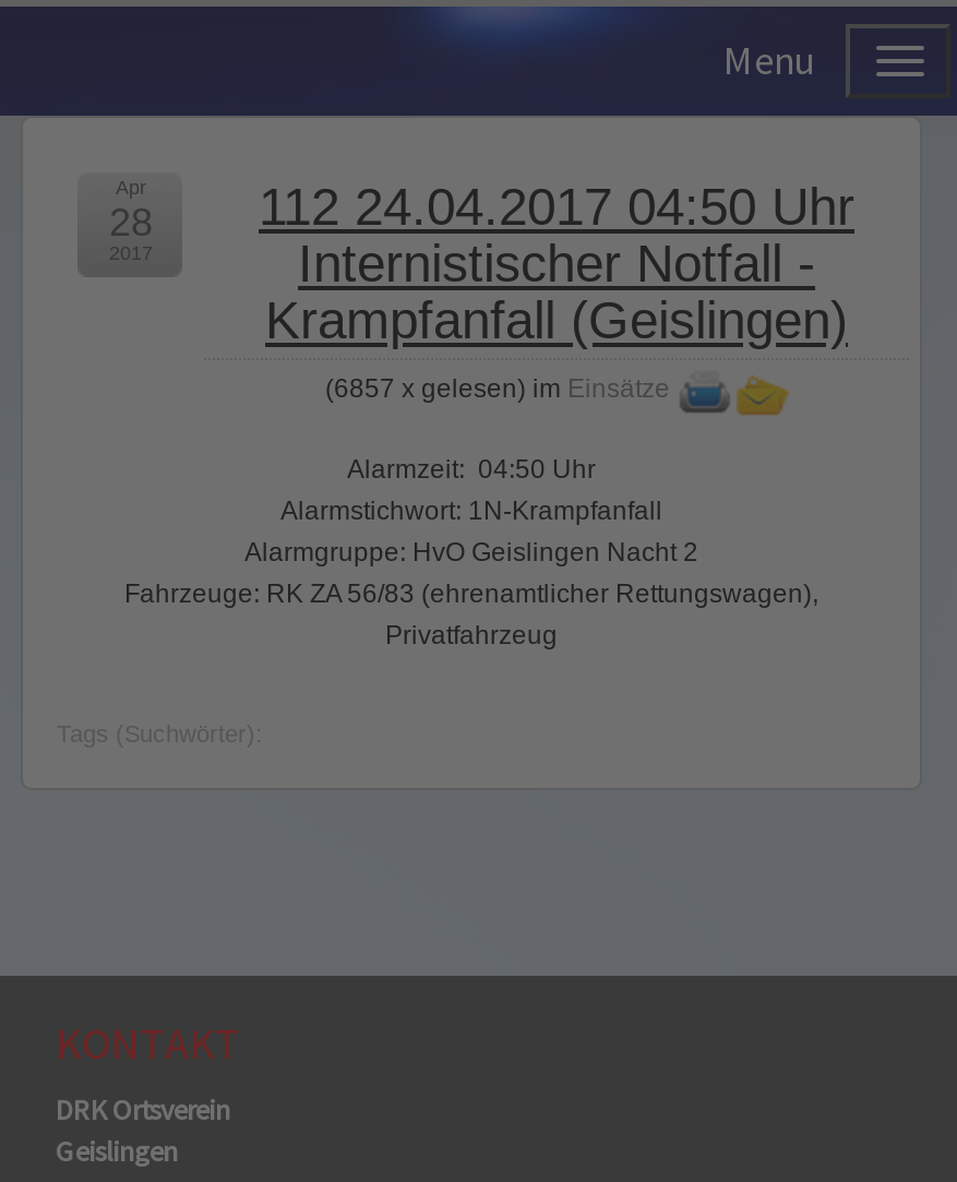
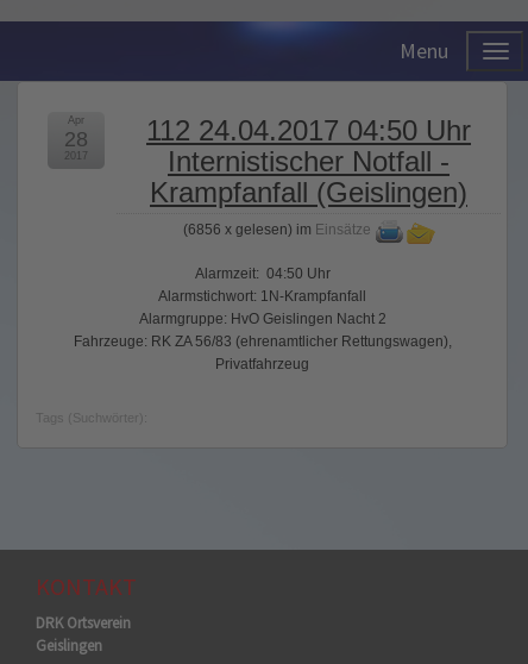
[325,373,670,403] (6857 x gelesen) im Einsätze -> [183,221,370,238] (6856 x gelesen) im Einsätze

